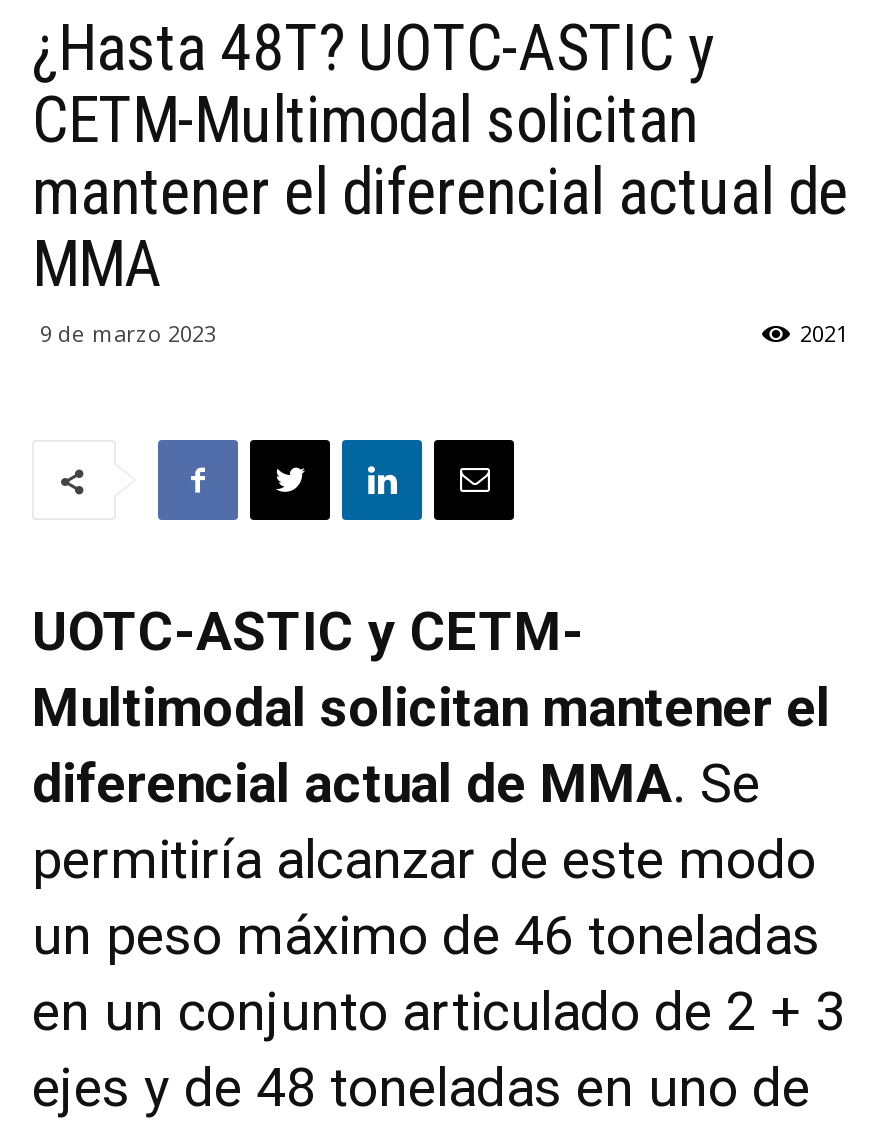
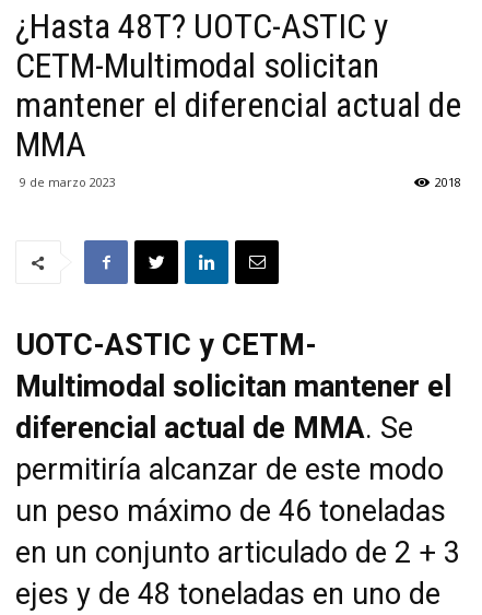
[800,319,848,349] 2021 -> [435,174,461,190] 2018

